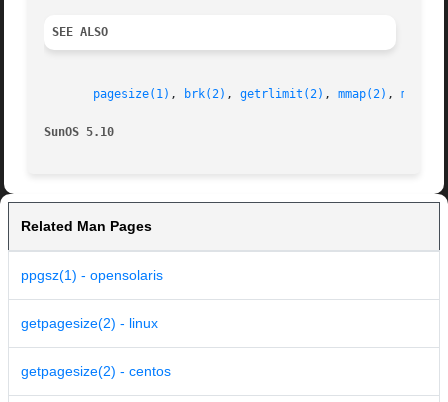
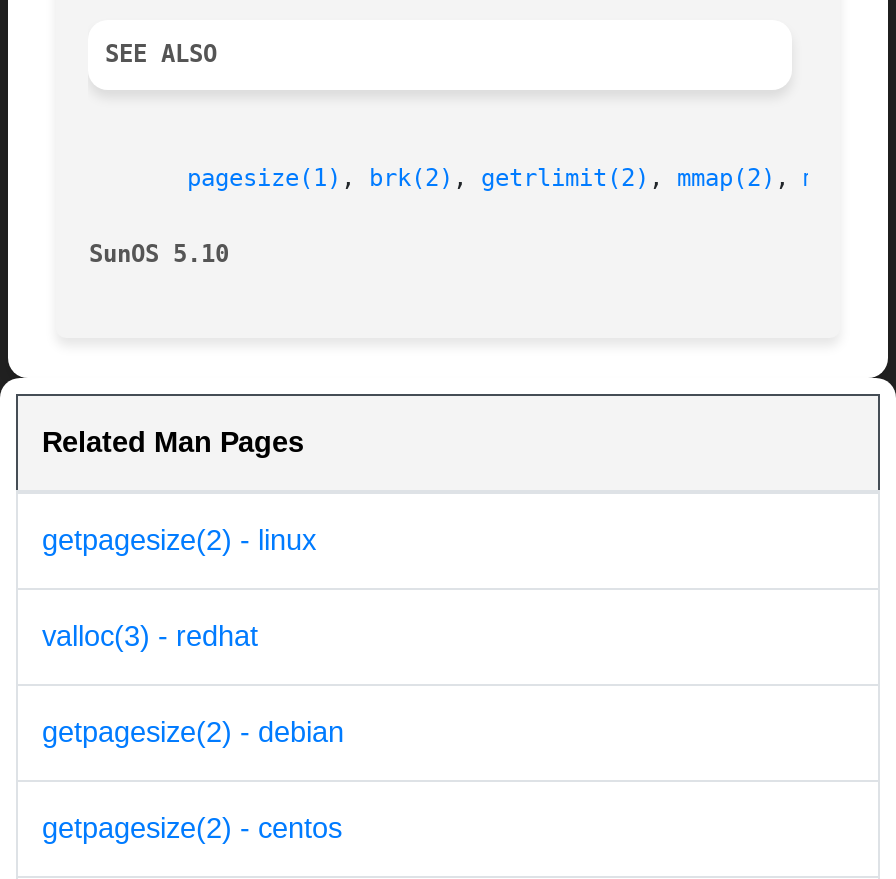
[21,267,163,283] ppgsz(1) - opensolaris -> none
moved [21,315,158,331] -> [42,525,316,557]: getpagesize(2) - linux
none -> [42,621,344,749] valloc(3) - redhat | getpagesize(2) - debian

